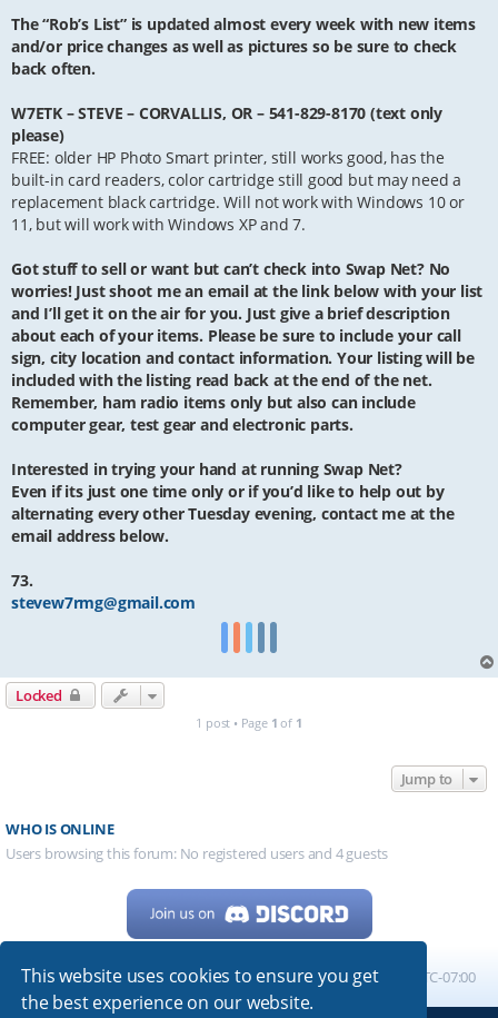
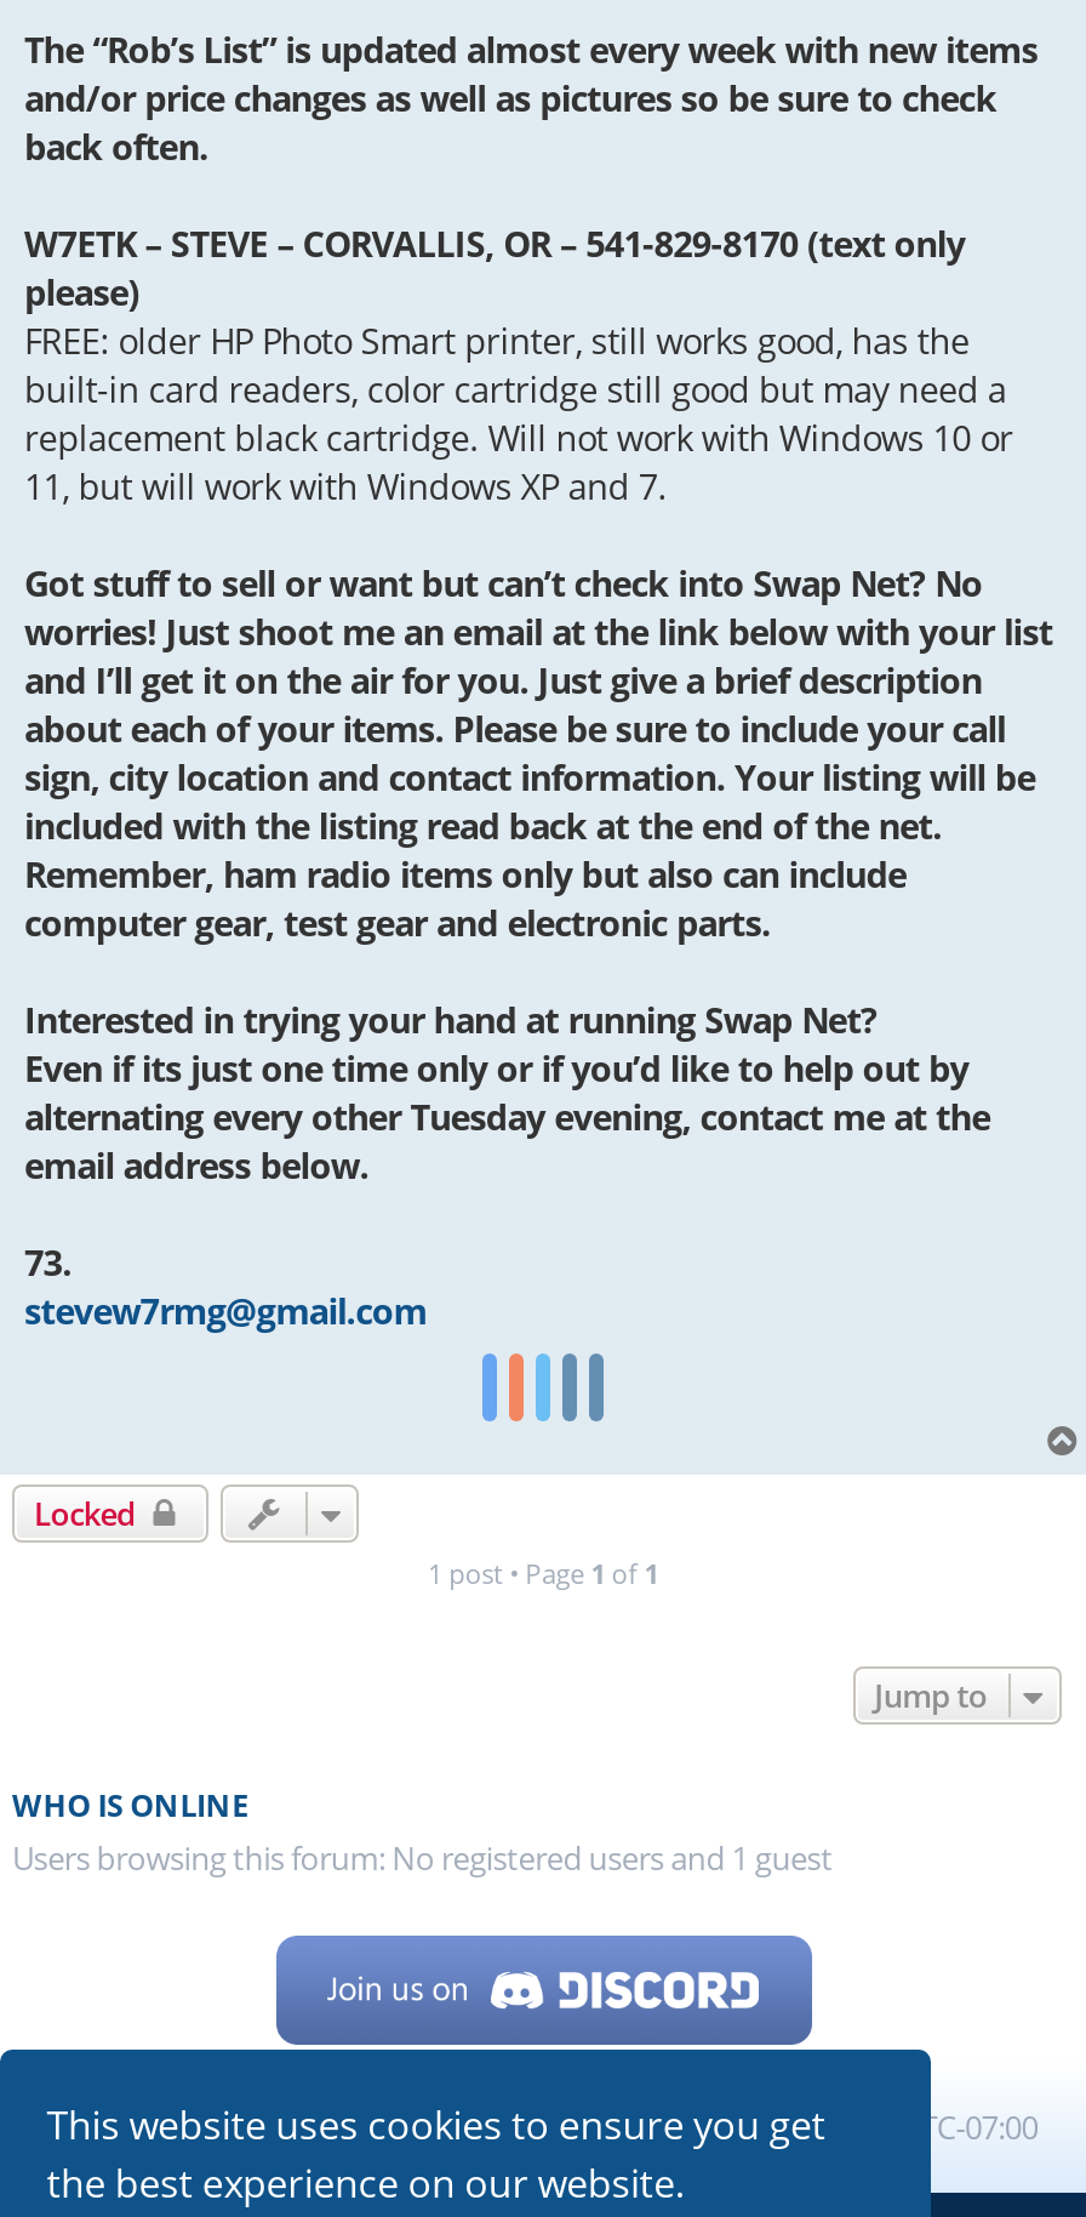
[6,843,388,863] Users browsing this forum: No registered users and 4 guests -> [12,1835,832,1879] Users browsing this forum: No registered users and 1 guest

